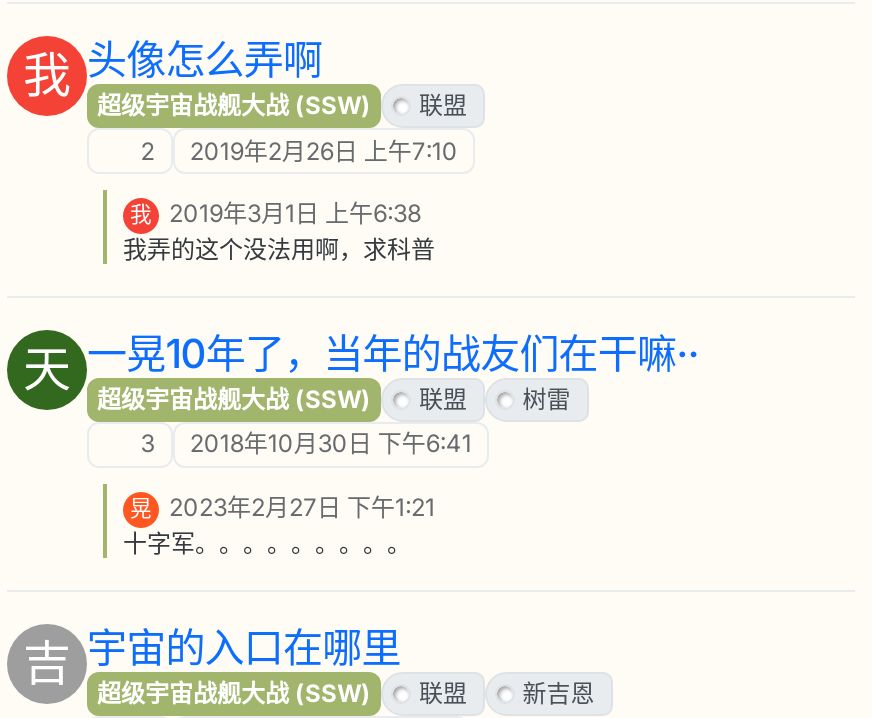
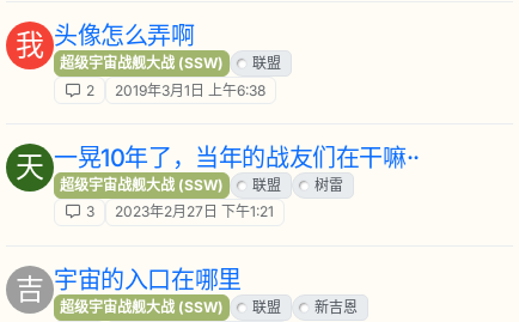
[130,135,458,228] 2019年2月26日 上午7:10 | 我 -> none
[123,234,435,264] 我弄的这个没法用啊，求科普 -> none
[130,429,472,521] 2018年10月30日 下午6:41 | 晃 -> none
[123,527,411,557] 十字军。。。。。。。。。 -> none

